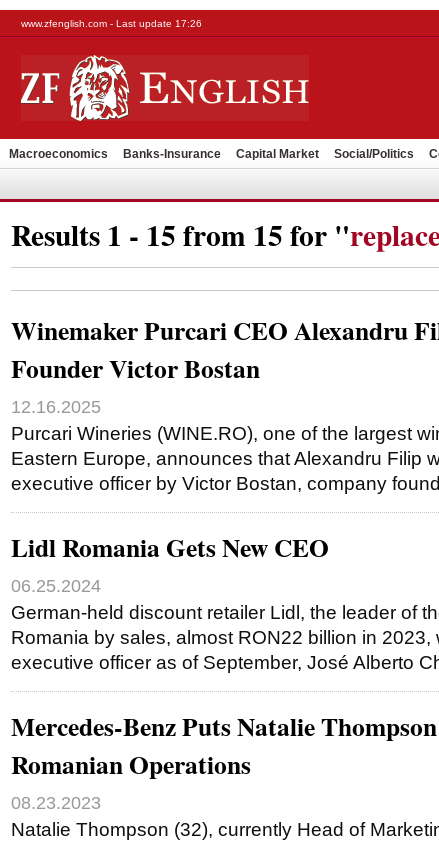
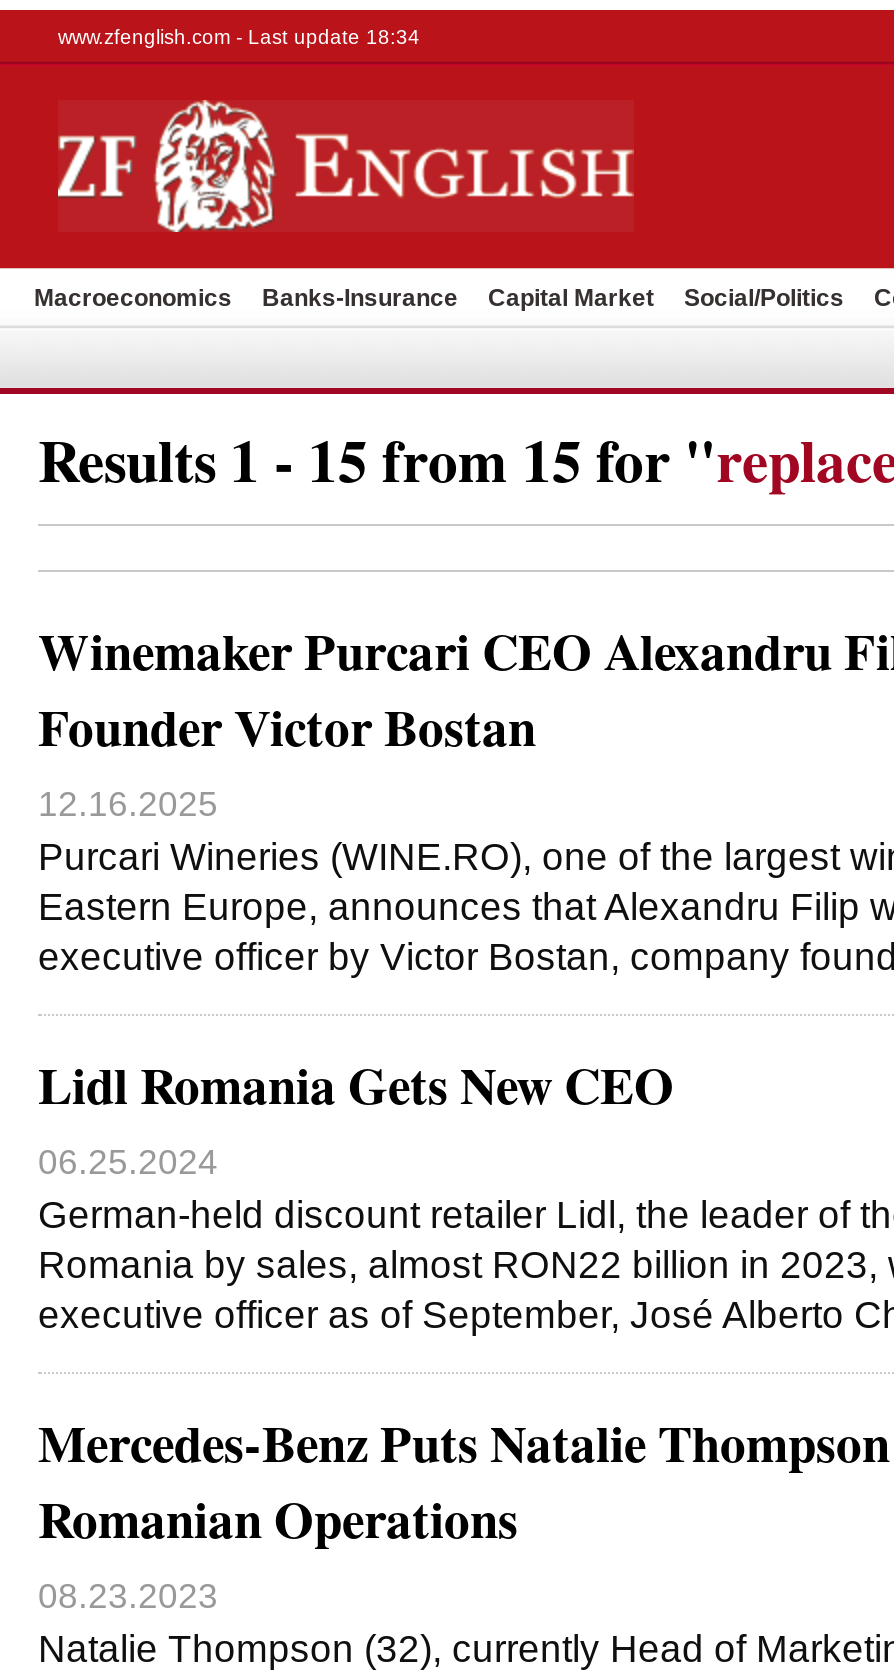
[21,18,202,29] www.zfenglish.com - Last update 17:26 -> [58,26,420,48] www.zfenglish.com - Last update 18:34

